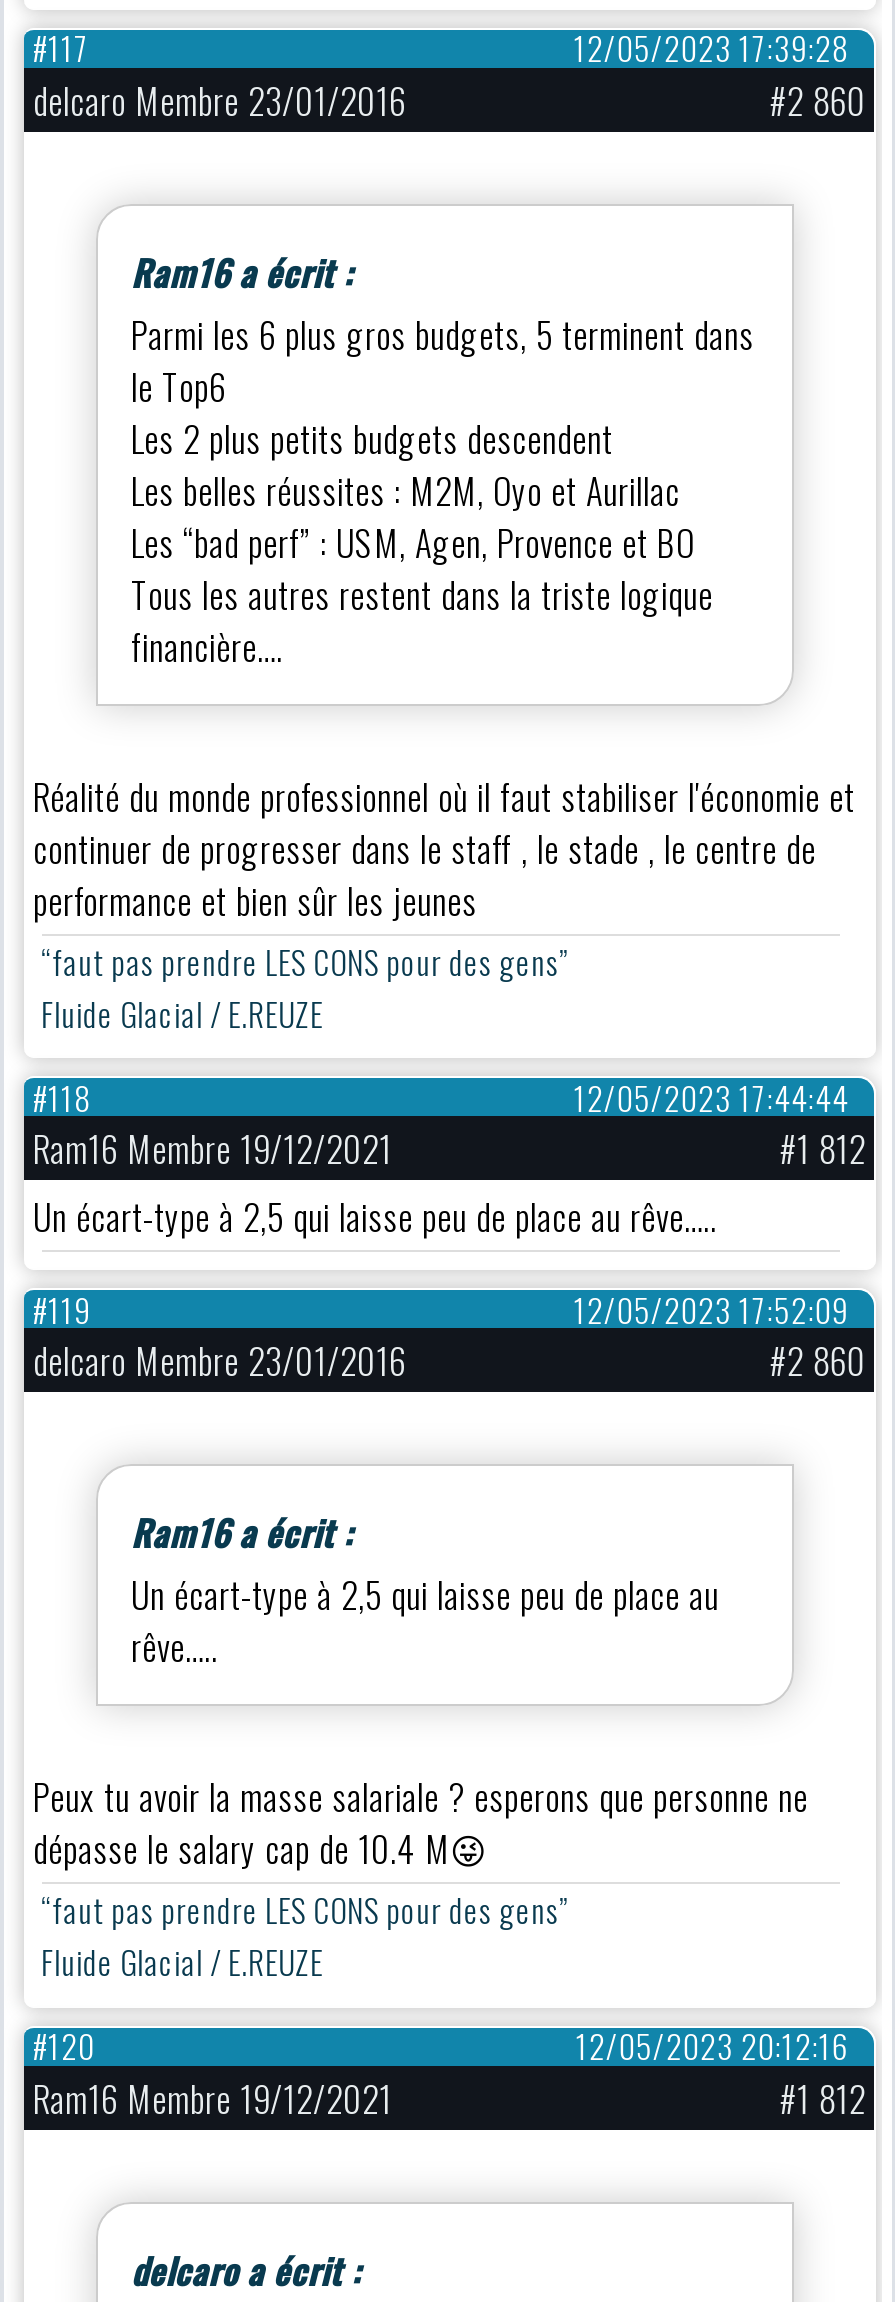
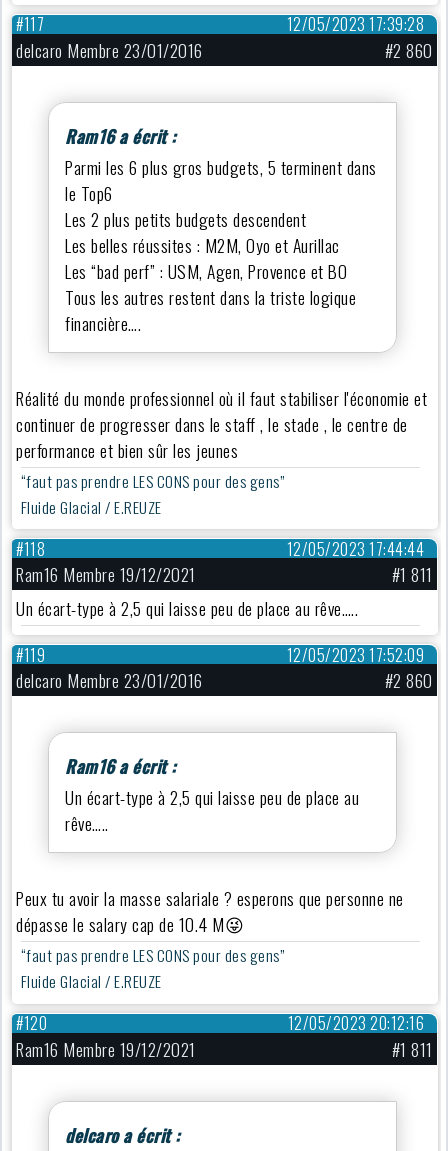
[780,1123,866,1175] #1 812 -> [392,561,433,587] #1 811
[780,2072,866,2124] #1 812 -> [392,1036,433,1062] #1 811

